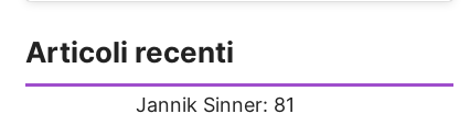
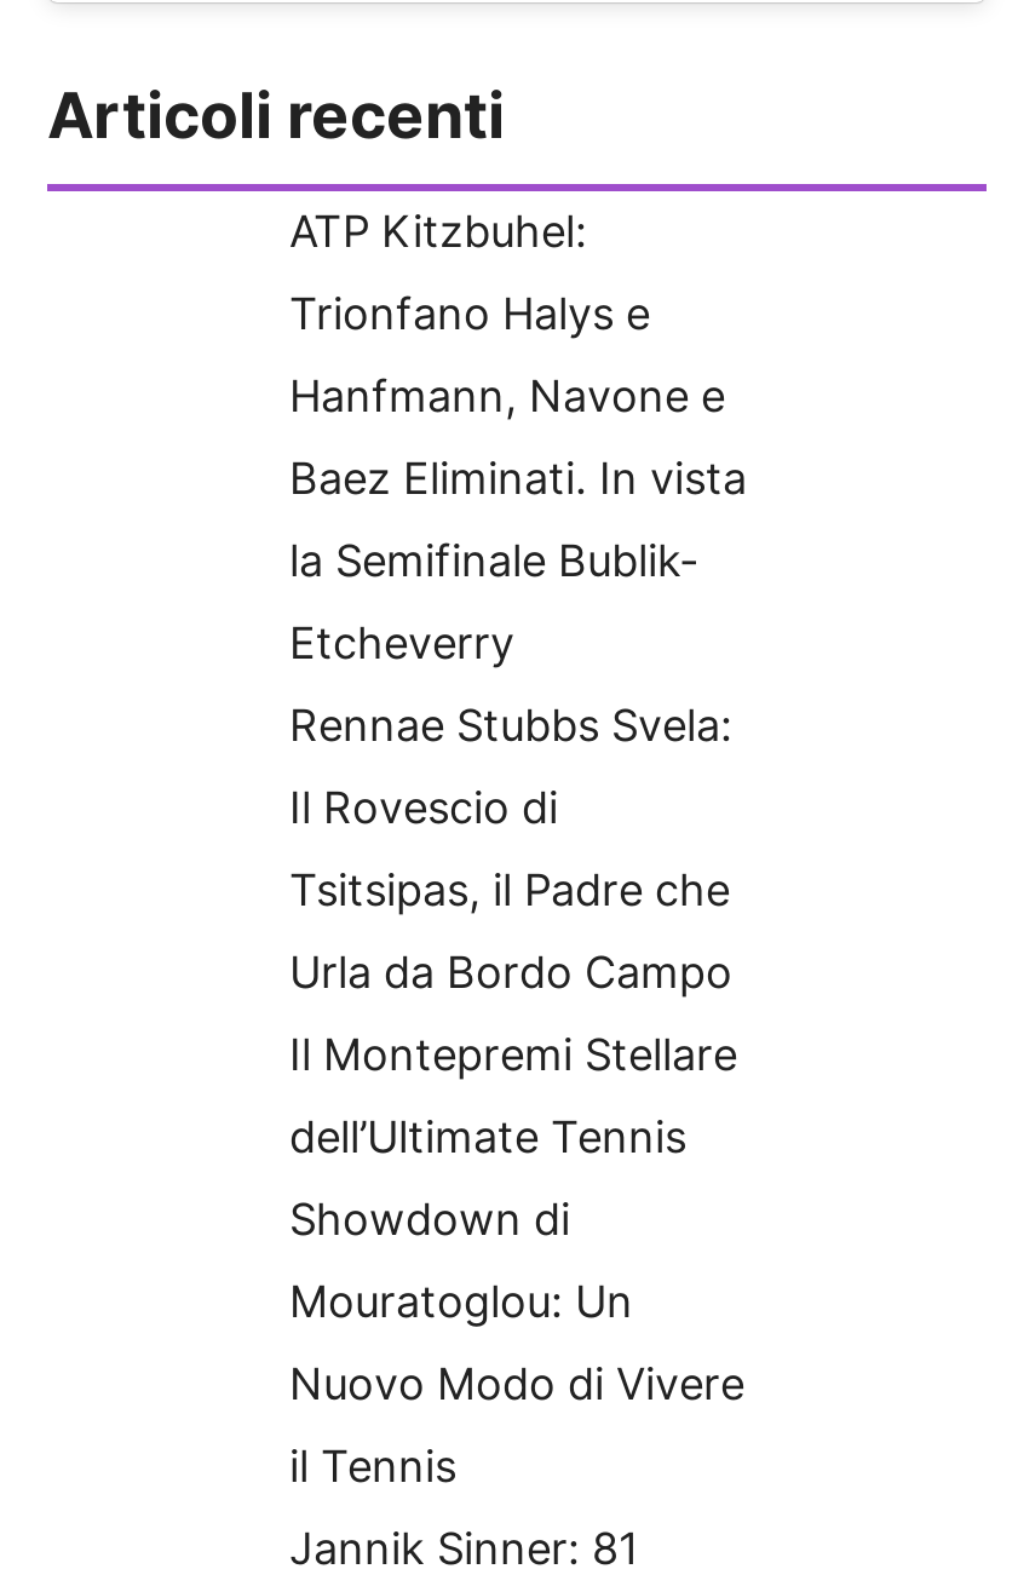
none -> [289,205,747,1491] ATP Kitzbuhel: | Trionfano Halys e | Hanfmann, Navone e | Baez Eliminati. In vista | la Semifinale Bublik- | Etcheverry | Rennae Stubbs Svela: | Il Rovescio di | Tsitsipas, il Padre che | Urla da Bordo Campo | Il Montepremi Stellare | dell’Ultimate Tennis | Showdown di | Mouratoglou: Un | Nuovo Modo di Vivere | il Tennis

